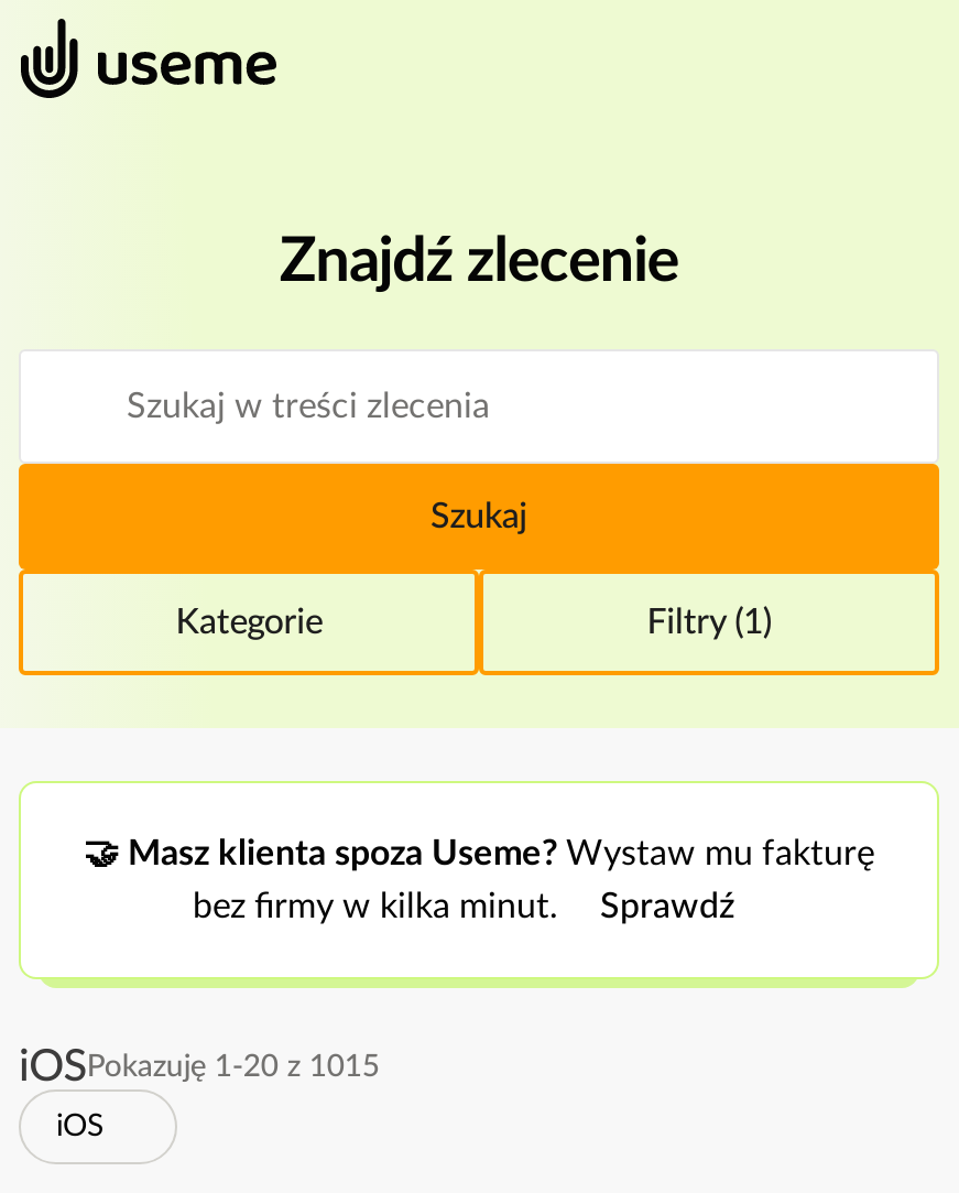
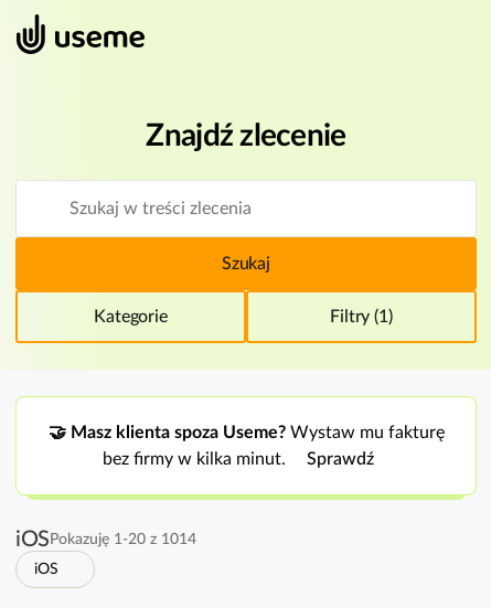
[19,1045,379,1089] iOSPokazuję 1-20 z 1015 -> [15,529,196,551] iOSPokazuję 1-20 z 1014

